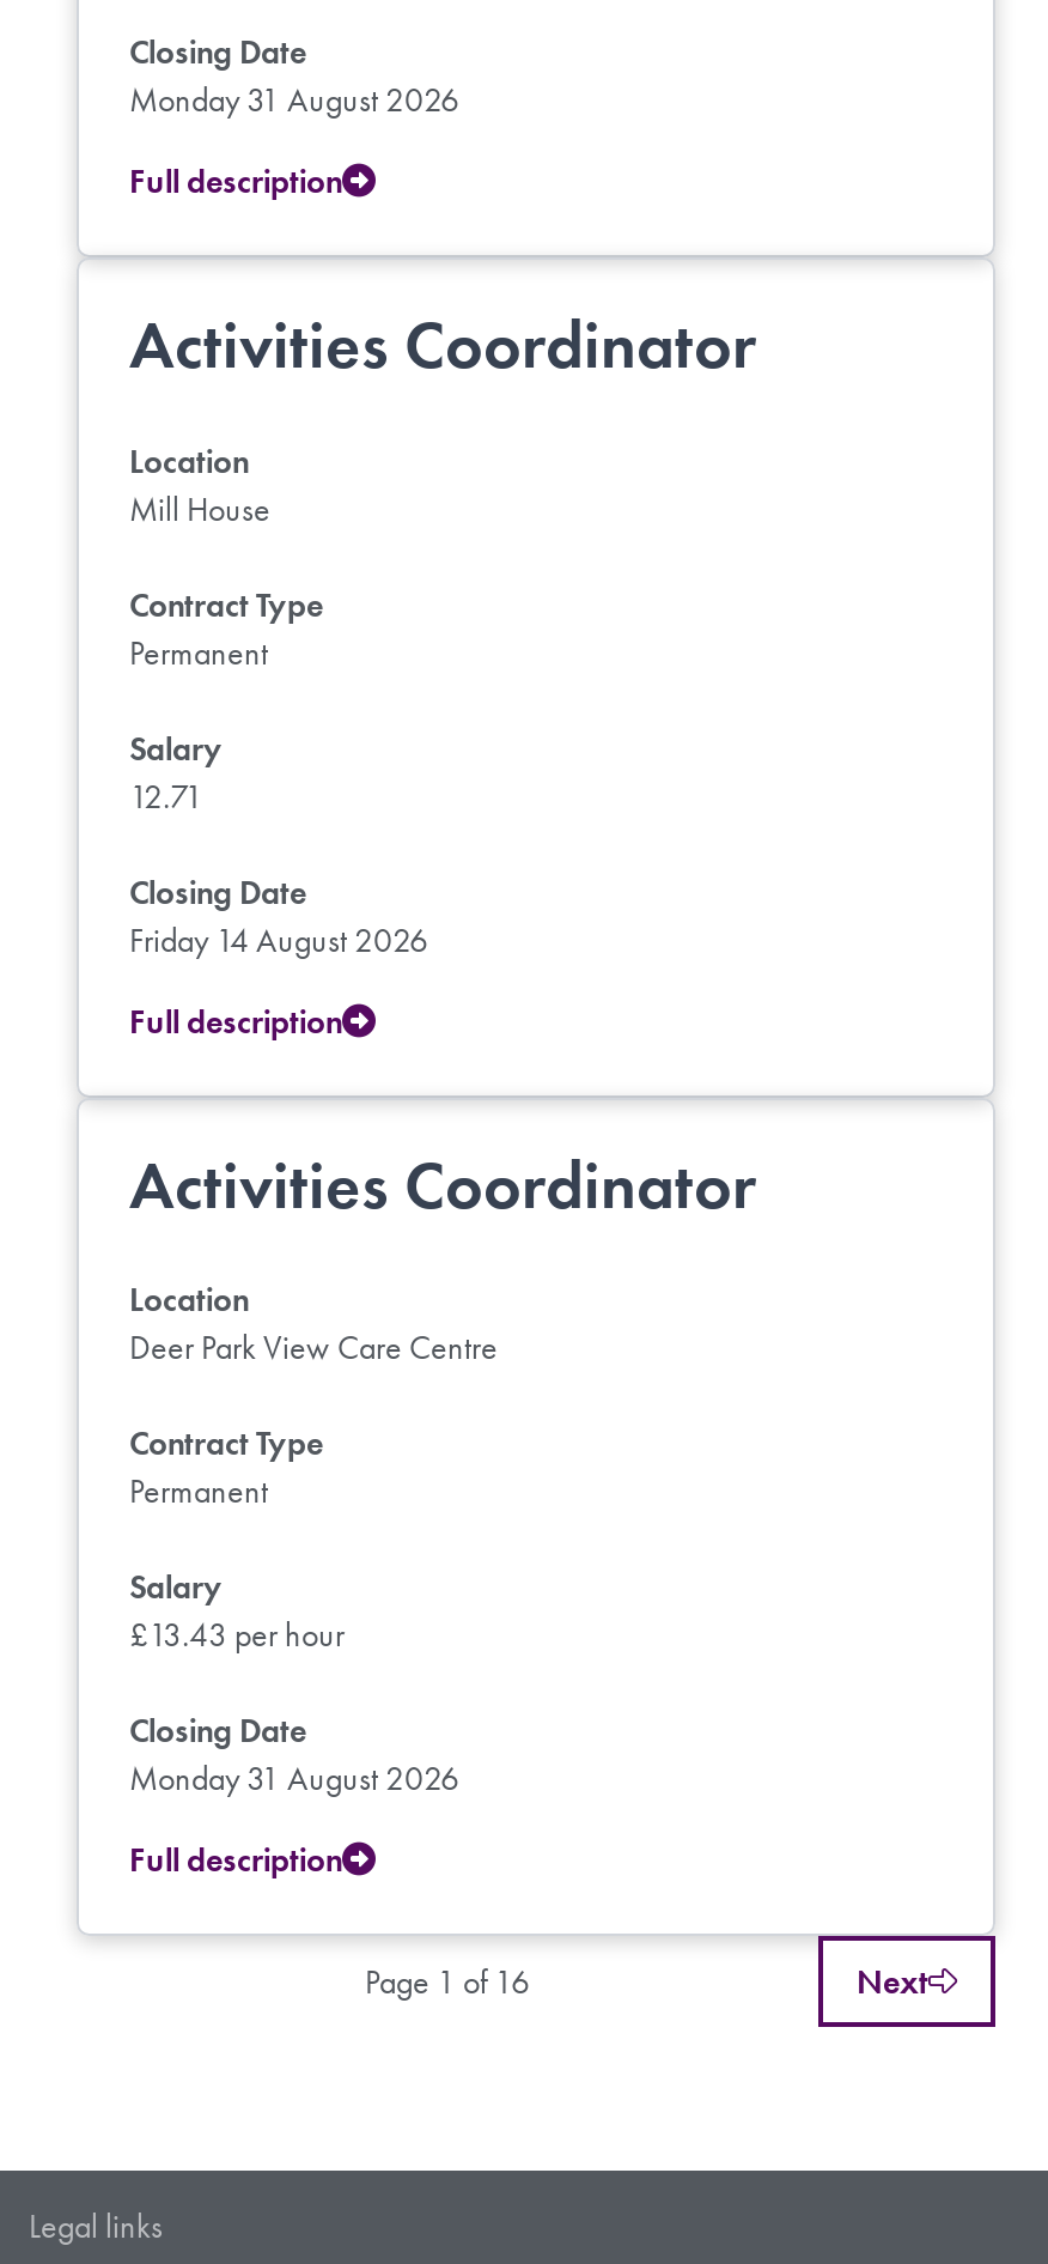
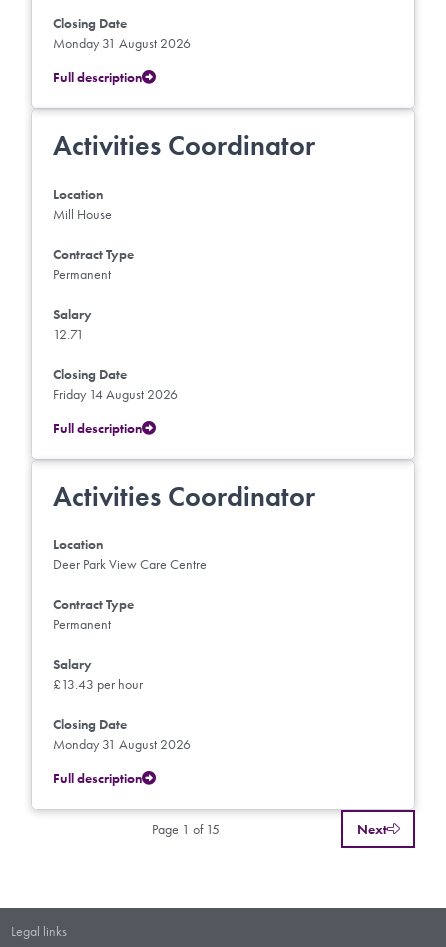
[365,1960,530,2003] Page 1 of 16 -> [152,820,220,838] Page 1 of 15

